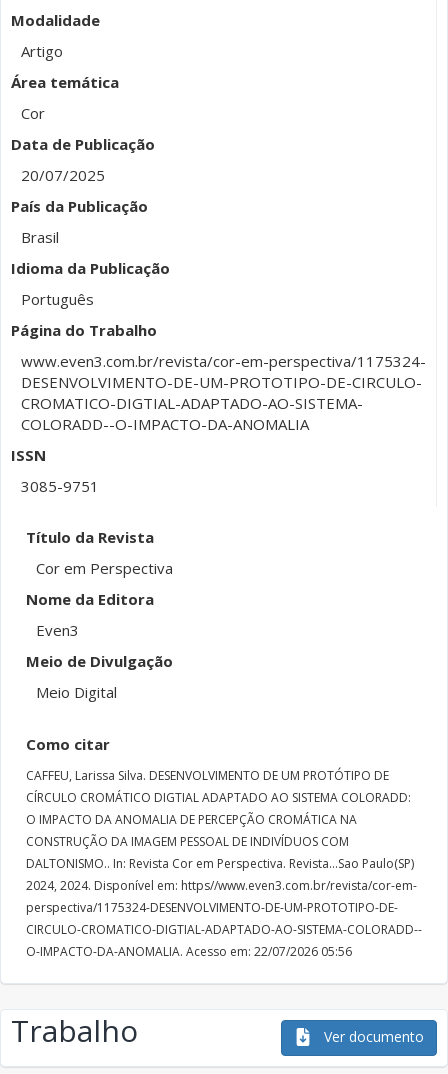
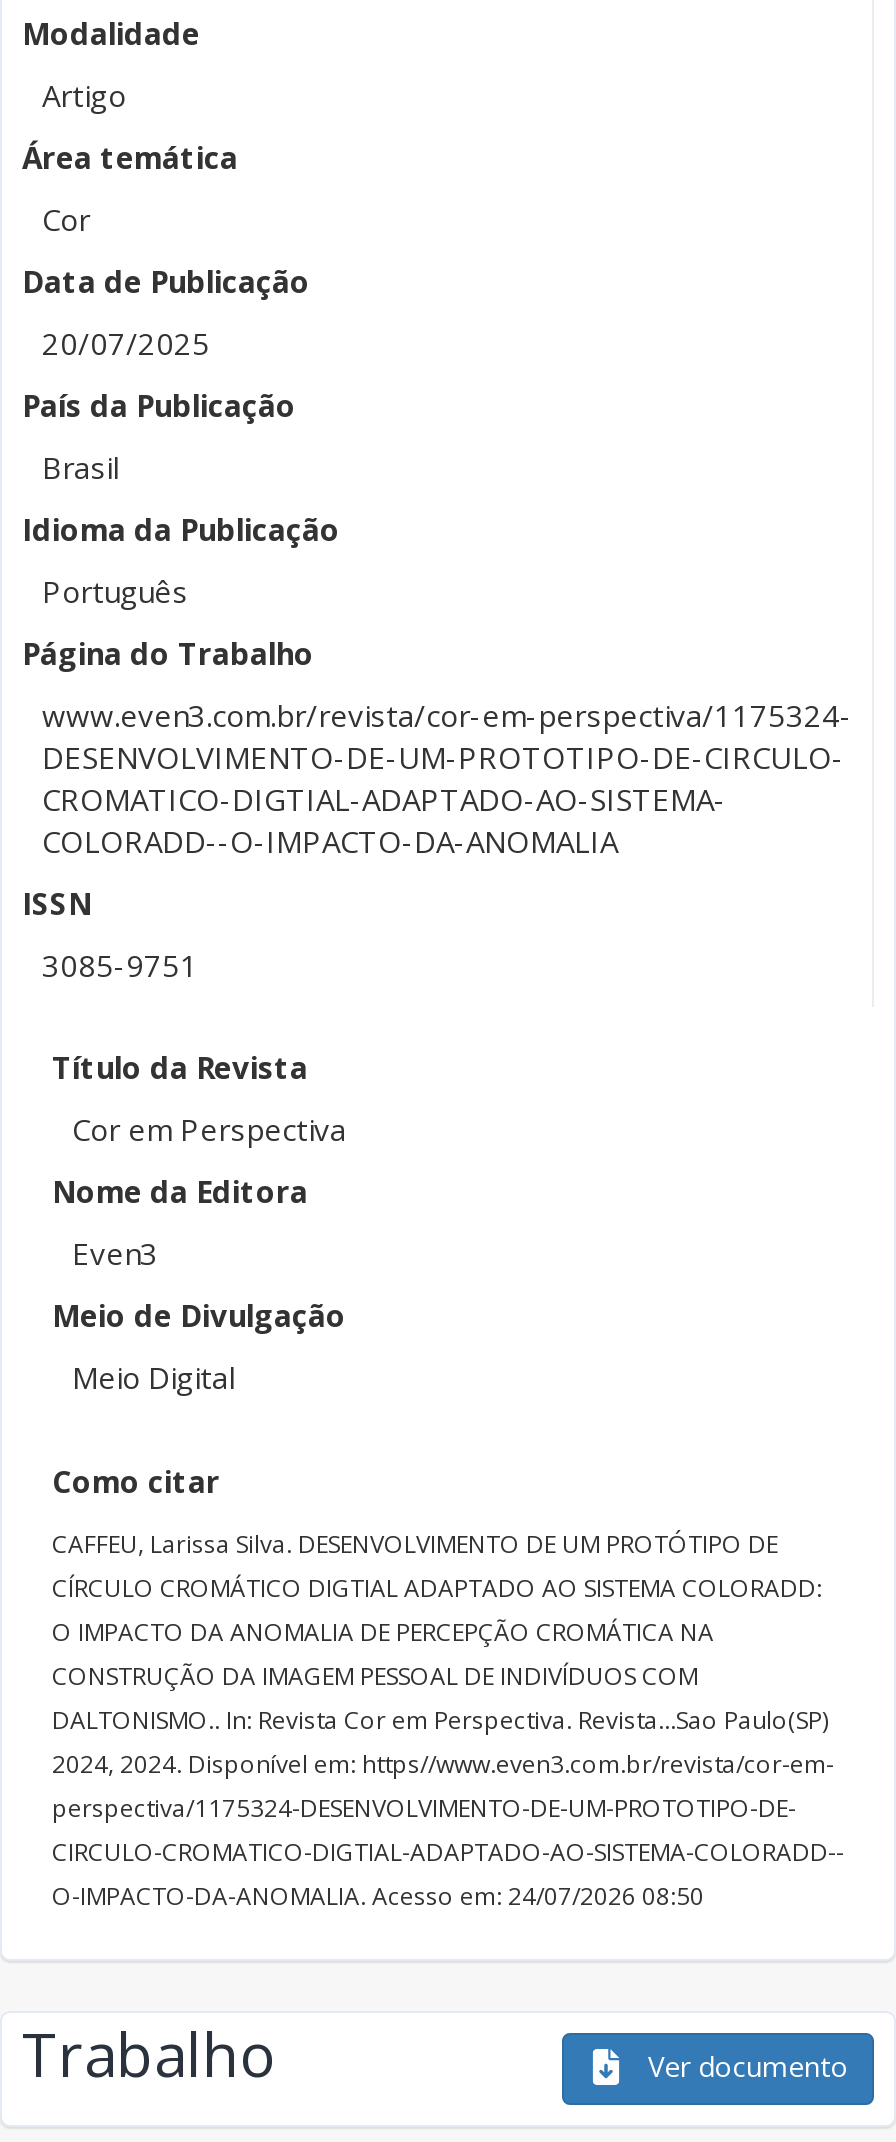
[26,943,352,960] O-IMPACTO-DA-ANOMALIA. Acesso em: 22/07/2026 05:56 -> [52,1879,704,1913] O-IMPACTO-DA-ANOMALIA. Acesso em: 24/07/2026 08:50

